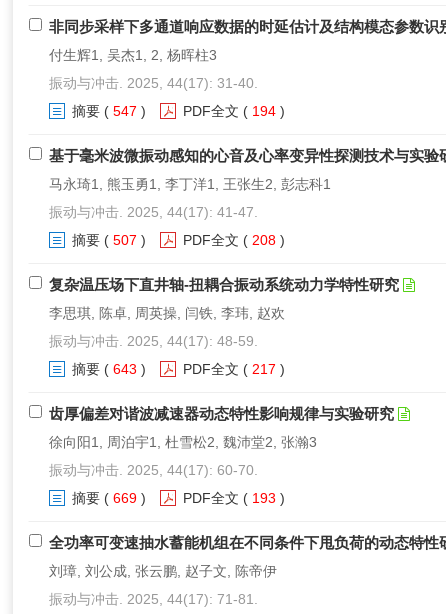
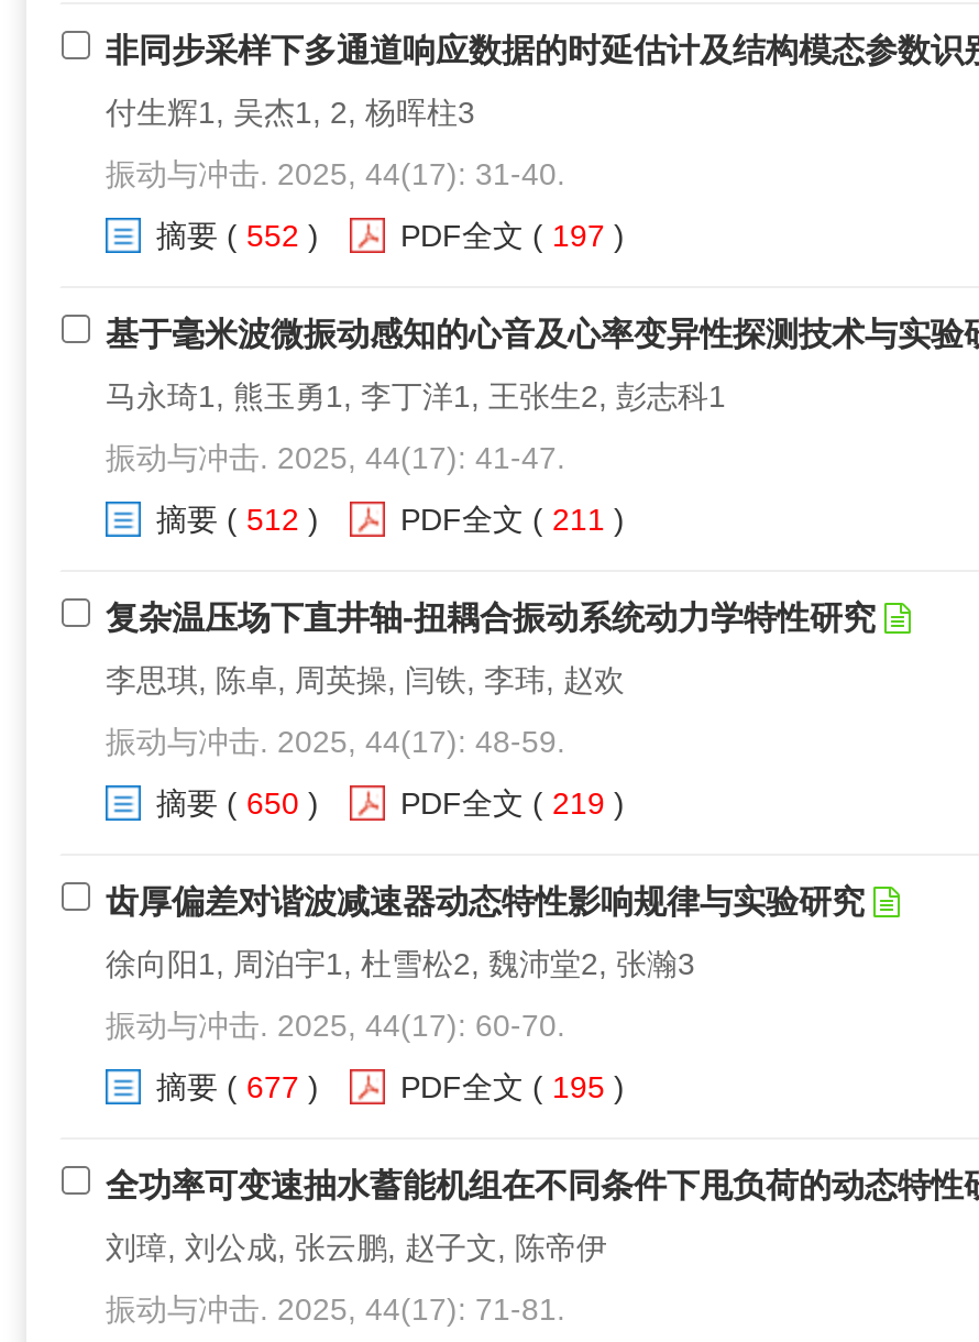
[72,103,150,119] 摘要( 547) -> [156,218,328,253] 摘要( 552)
[183,103,285,119] PDF全文( 194) -> [400,218,625,253] PDF全文( 197)
[72,232,150,248] 摘要( 507) -> [156,502,328,537] 摘要( 512)
[183,232,285,248] PDF全文( 208) -> [400,502,625,537] PDF全文( 211)
[72,361,150,377] 摘要( 643) -> [156,785,328,821] 摘要( 650)
[183,361,285,377] PDF全文( 217) -> [400,785,625,821] PDF全文( 219)
[72,490,150,506] 摘要( 669) -> [156,1069,328,1104] 摘要( 677)
[183,490,285,506] PDF全文( 193) -> [400,1069,625,1104] PDF全文( 195)

